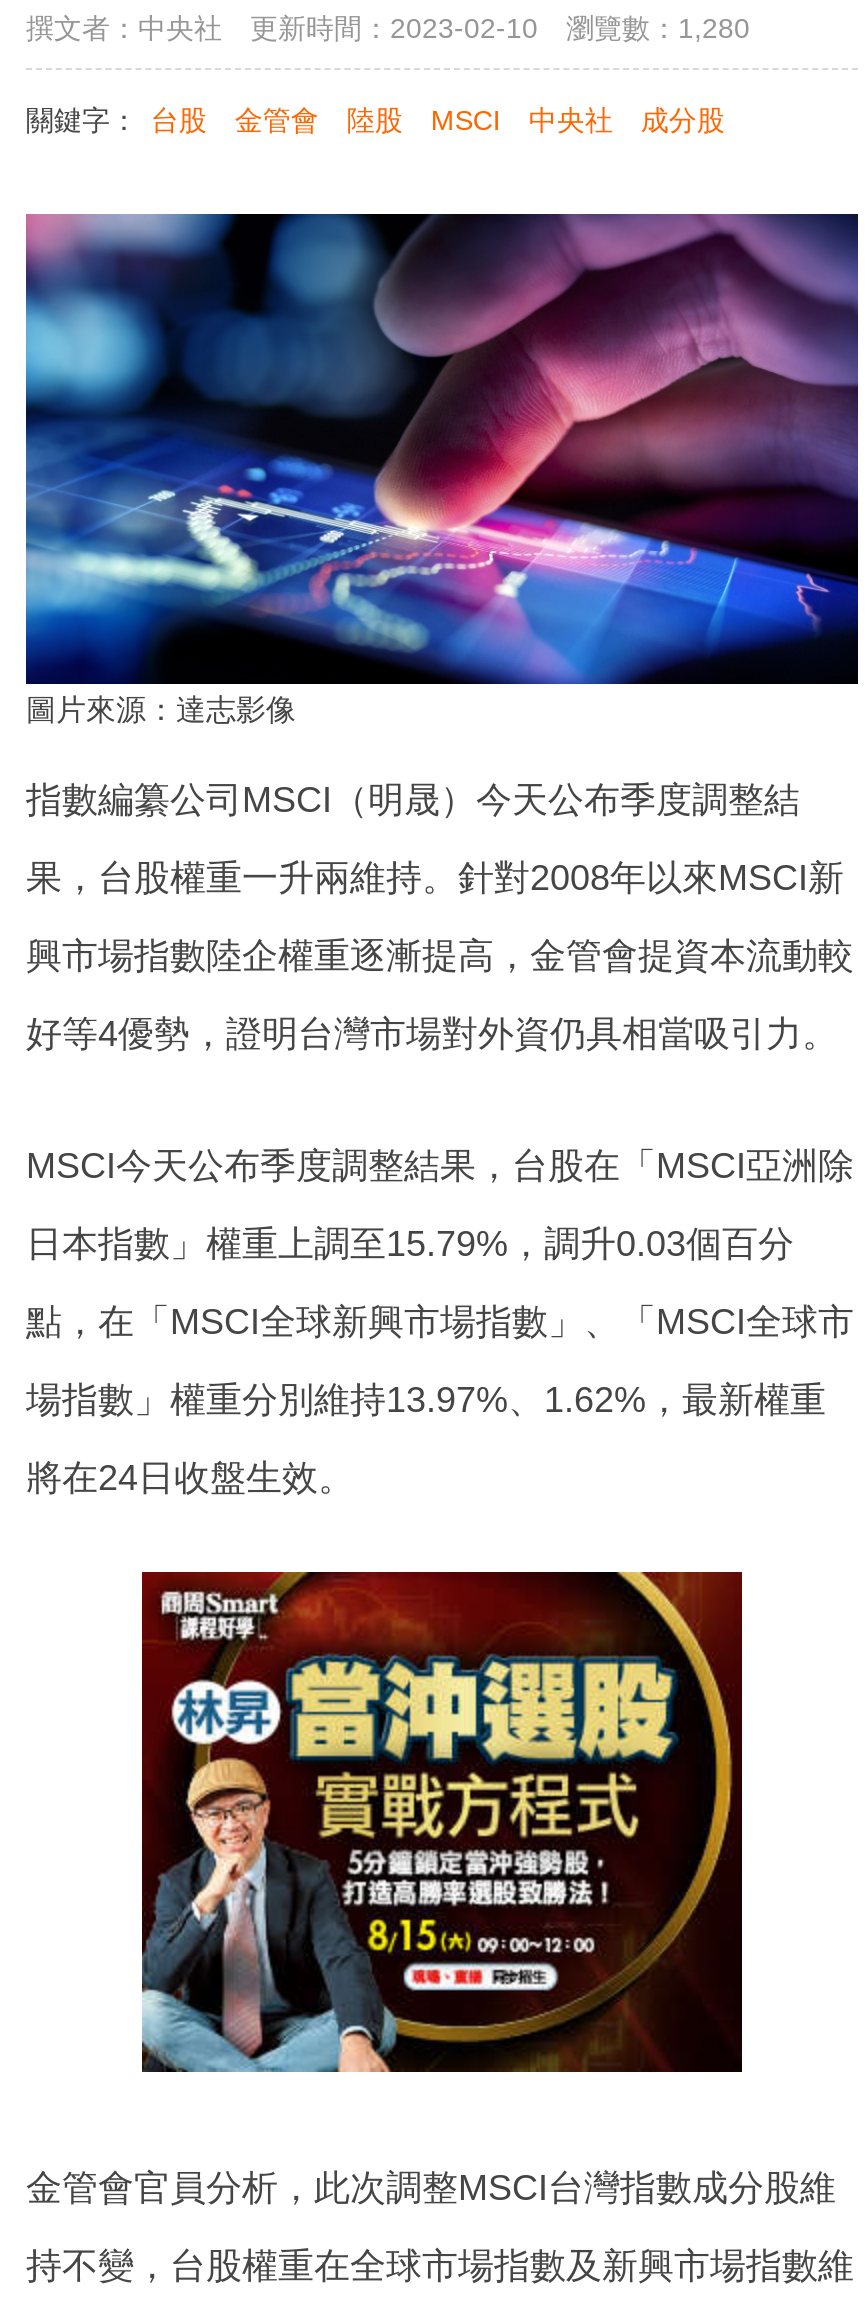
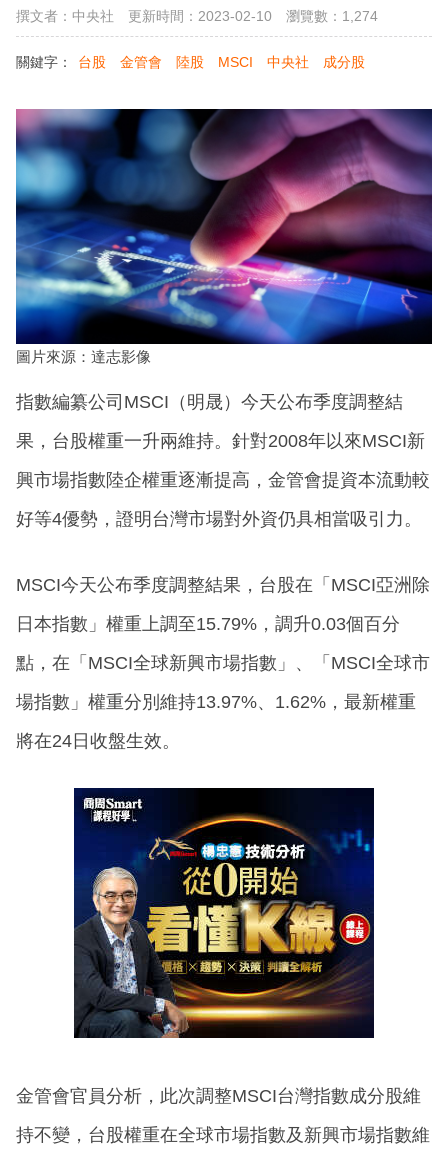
[26,12,750,44] 撰文者：中央社 更新時間：2023-02-10 瀏覽數：1,280 -> [16,8,378,24] 撰文者：中央社 更新時間：2023-02-10 瀏覽數：1,274
[140,1570,744,2074] [image] -> [73,787,375,1039] [image]

